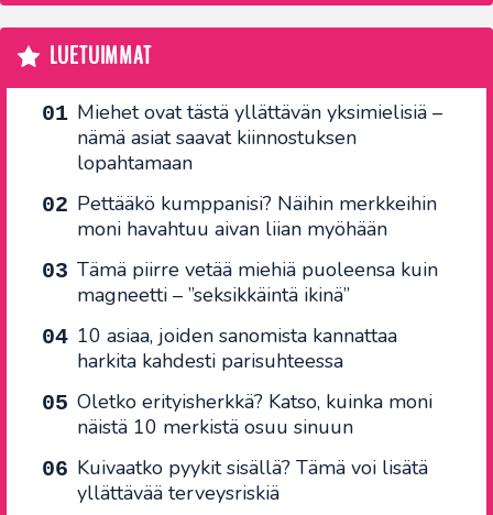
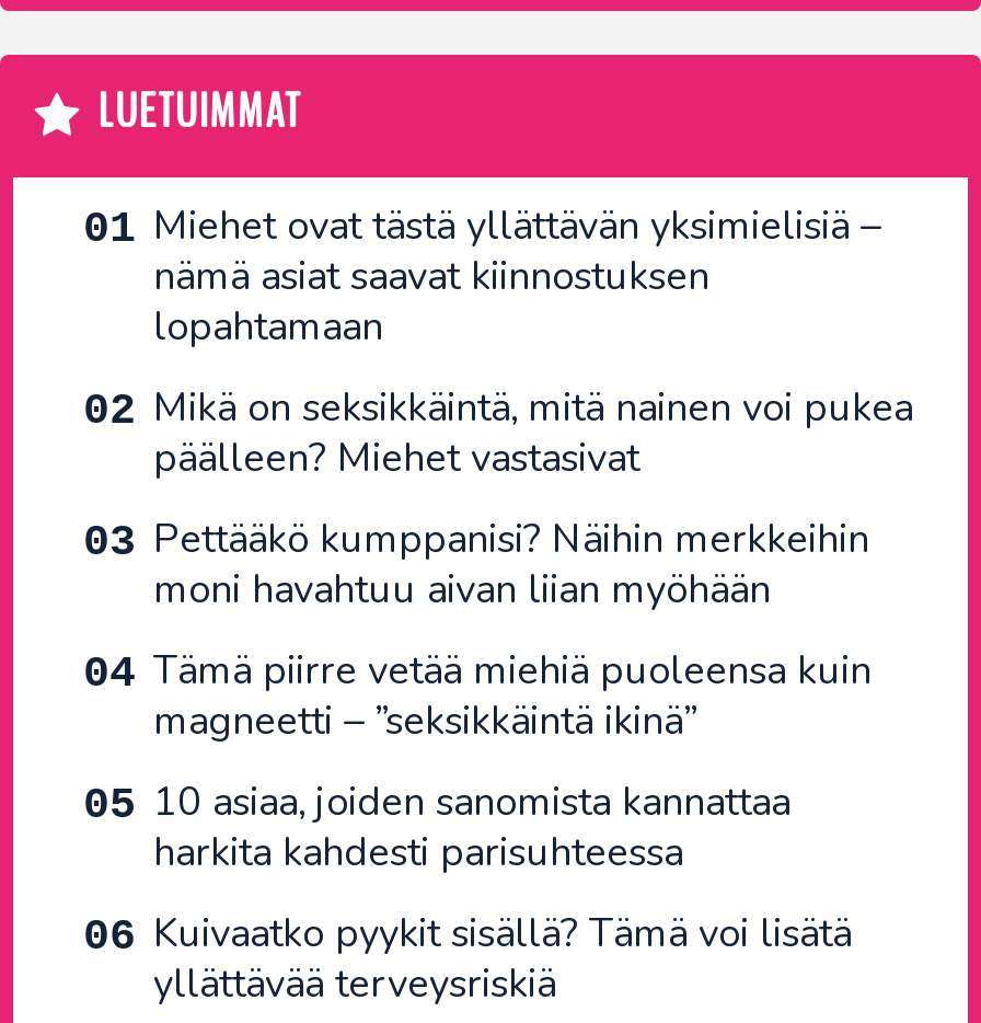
none -> [153,380,913,483] Mikä on seksikkäintä, mitä nainen voi pukea | päälleen? Miehet vastasivat
moved [77,191,438,375] -> [153,511,872,877]: Pettääkö kumppanisi? Näihin merkkeihin | moni havahtuu aivan liian myöhään | Tämä piirre vetää miehiä puoleensa kuin | magneetti – ”seksikkäintä ikinä” | 10 asiaa, joiden sanomista kannattaa | harkita kahdesti parisuhteessa
[77,389,432,441] Oletko erityisherkkä? Katso, kuinka moni | näistä 10 merkistä osuu sinuun -> none

